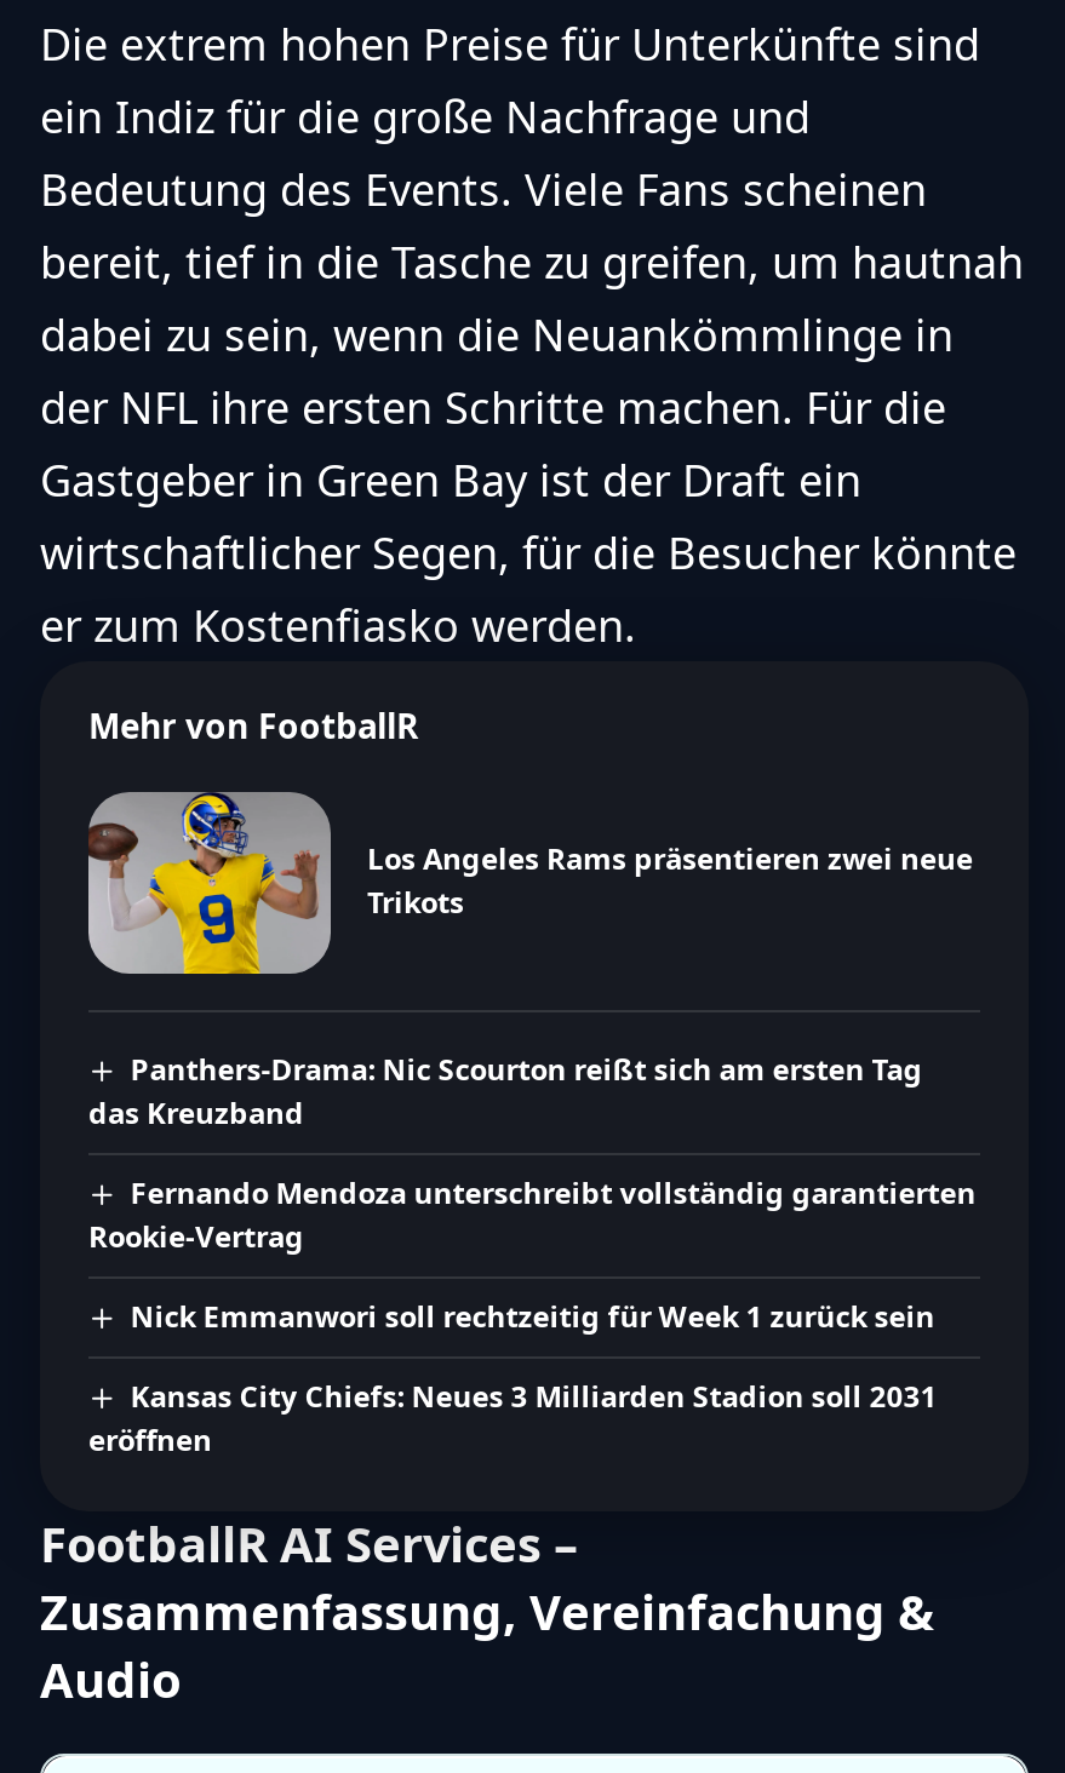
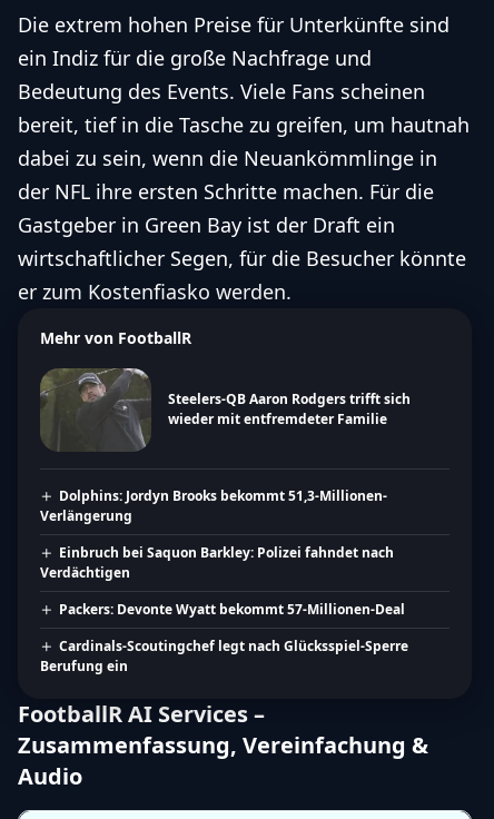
[86,792,973,976] [image] | Los Angeles Rams präsentieren zwei neue | Trikots -> [40,369,411,452] [image] | Steelers-QB Aaron Rodgers trifft sich | wieder mit entfremdeter Familie
[88,1048,923,1133] Panthers-Drama: Nic Scourton reißt sich am ersten Tag | das Kreuzband -> [40,486,388,525] Dolphins: Jordyn Brooks bekommt 51,3-Millionen- | Verlängerung
[88,1172,976,1257] Fernando Mendoza unterschreibt vollständig garantierten | Rookie-Vertrag -> [40,543,394,582] Einbruch bei Saquon Barkley: Polizei fahndet nach | Verdächtigen
[130,1295,935,1337] Nick Emmanwori soll rechtzeitig für Week 1 zurück sein -> [59,600,405,618] Packers: Devonte Wyatt bekommt 57-Millionen-Deal
[88,1375,937,1460] Kansas City Chiefs: Neues 3 Milliarden Stadion soll 2031 | eröffnen -> [40,636,409,675] Cardinals-Scoutingchef legt nach Glücksspiel-Sperre | Berufung ein

